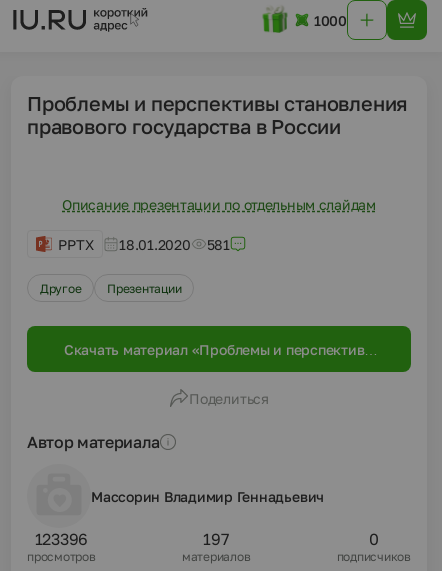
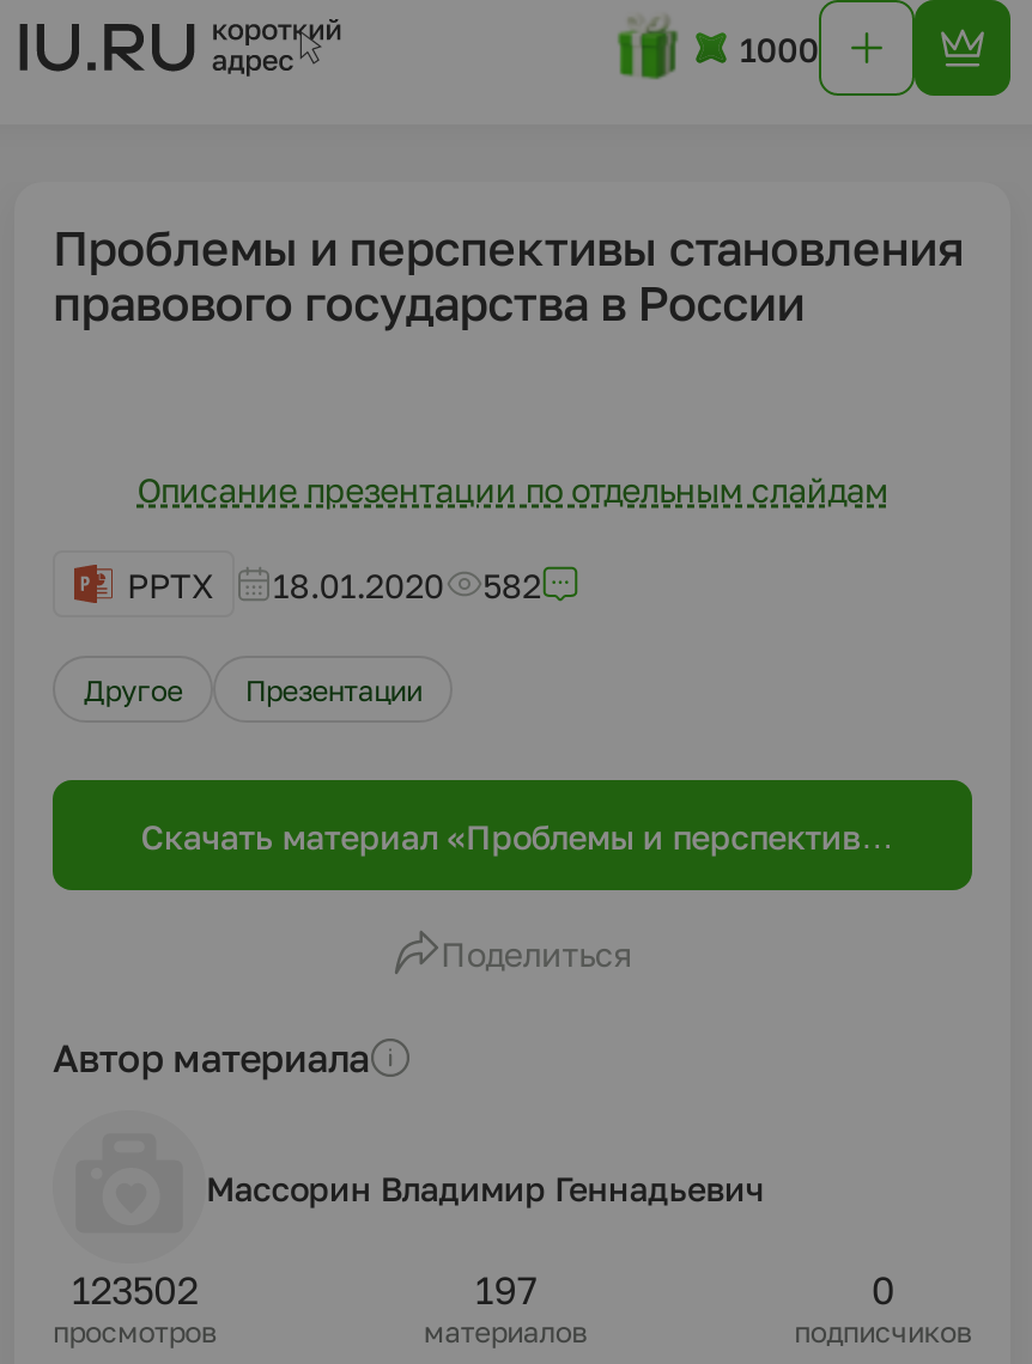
[58,235,230,252] PPTX 18.01.2020 581 -> [127,564,541,604] PPTX 18.01.2020 582
[34,529,88,549] 123396 -> [72,1266,198,1314] 123502

